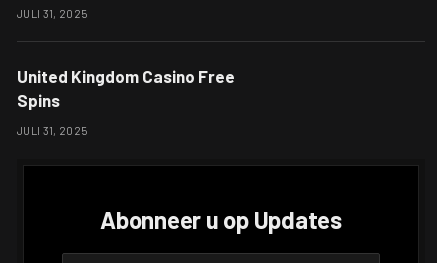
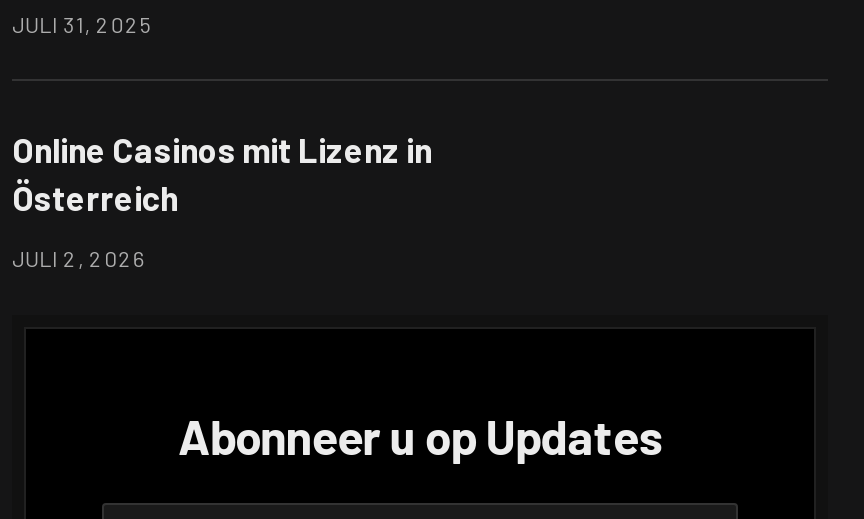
[17,66,235,110] United Kingdom Casino Free | Spins -> [12,129,432,217] Online Casinos mit Lizenz in | Österreich
[17,124,87,137] JULI 31, 2025 -> [12,245,146,271] JULI 2, 2026

